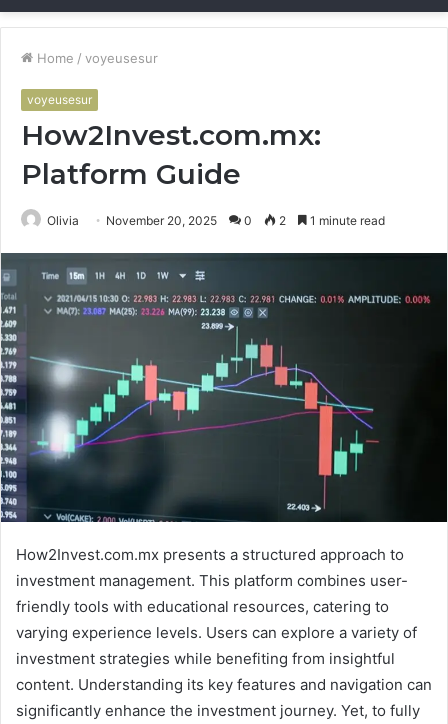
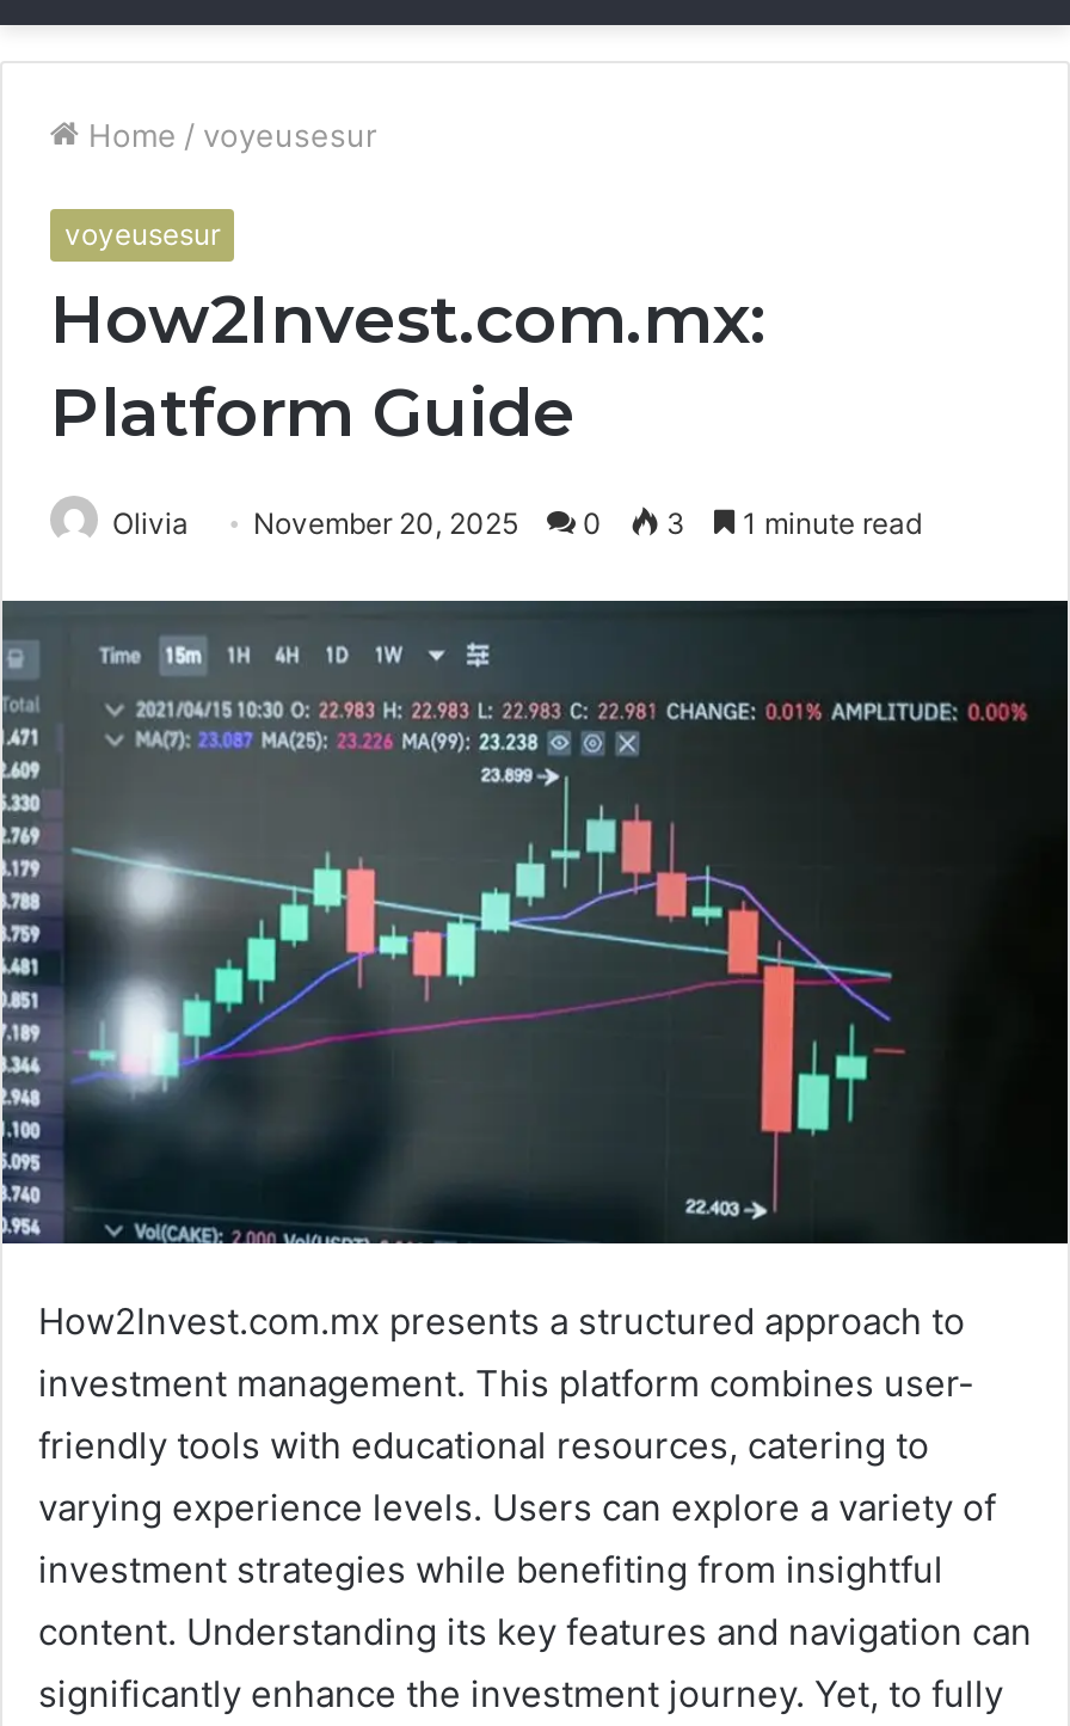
[47,213,385,228] Olivia November 20, 2025 0 2 1 minute read -> [112,505,922,541] Olivia November 20, 2025 0 3 1 minute read

